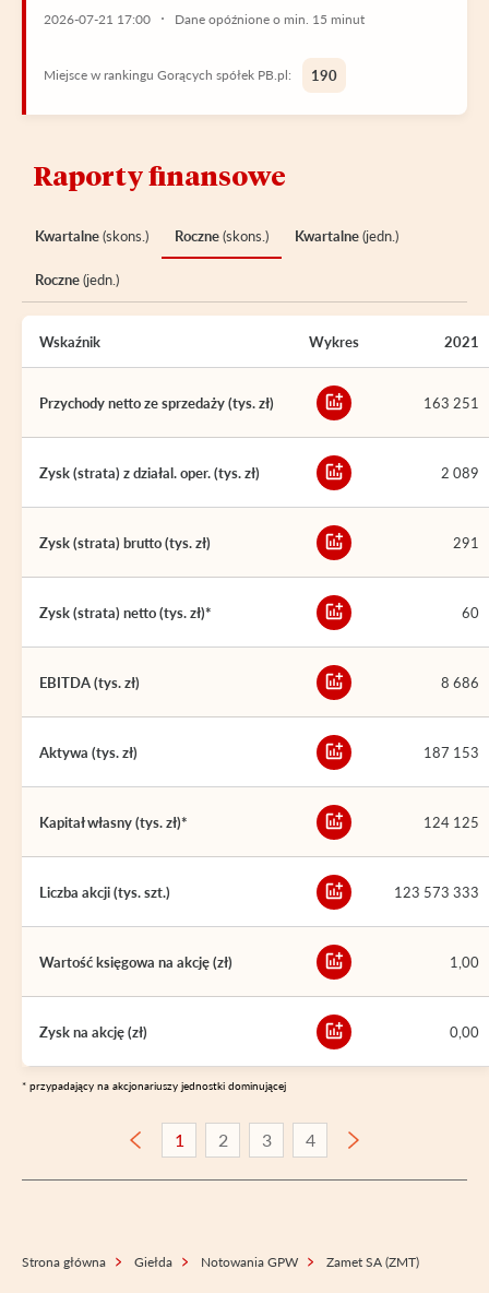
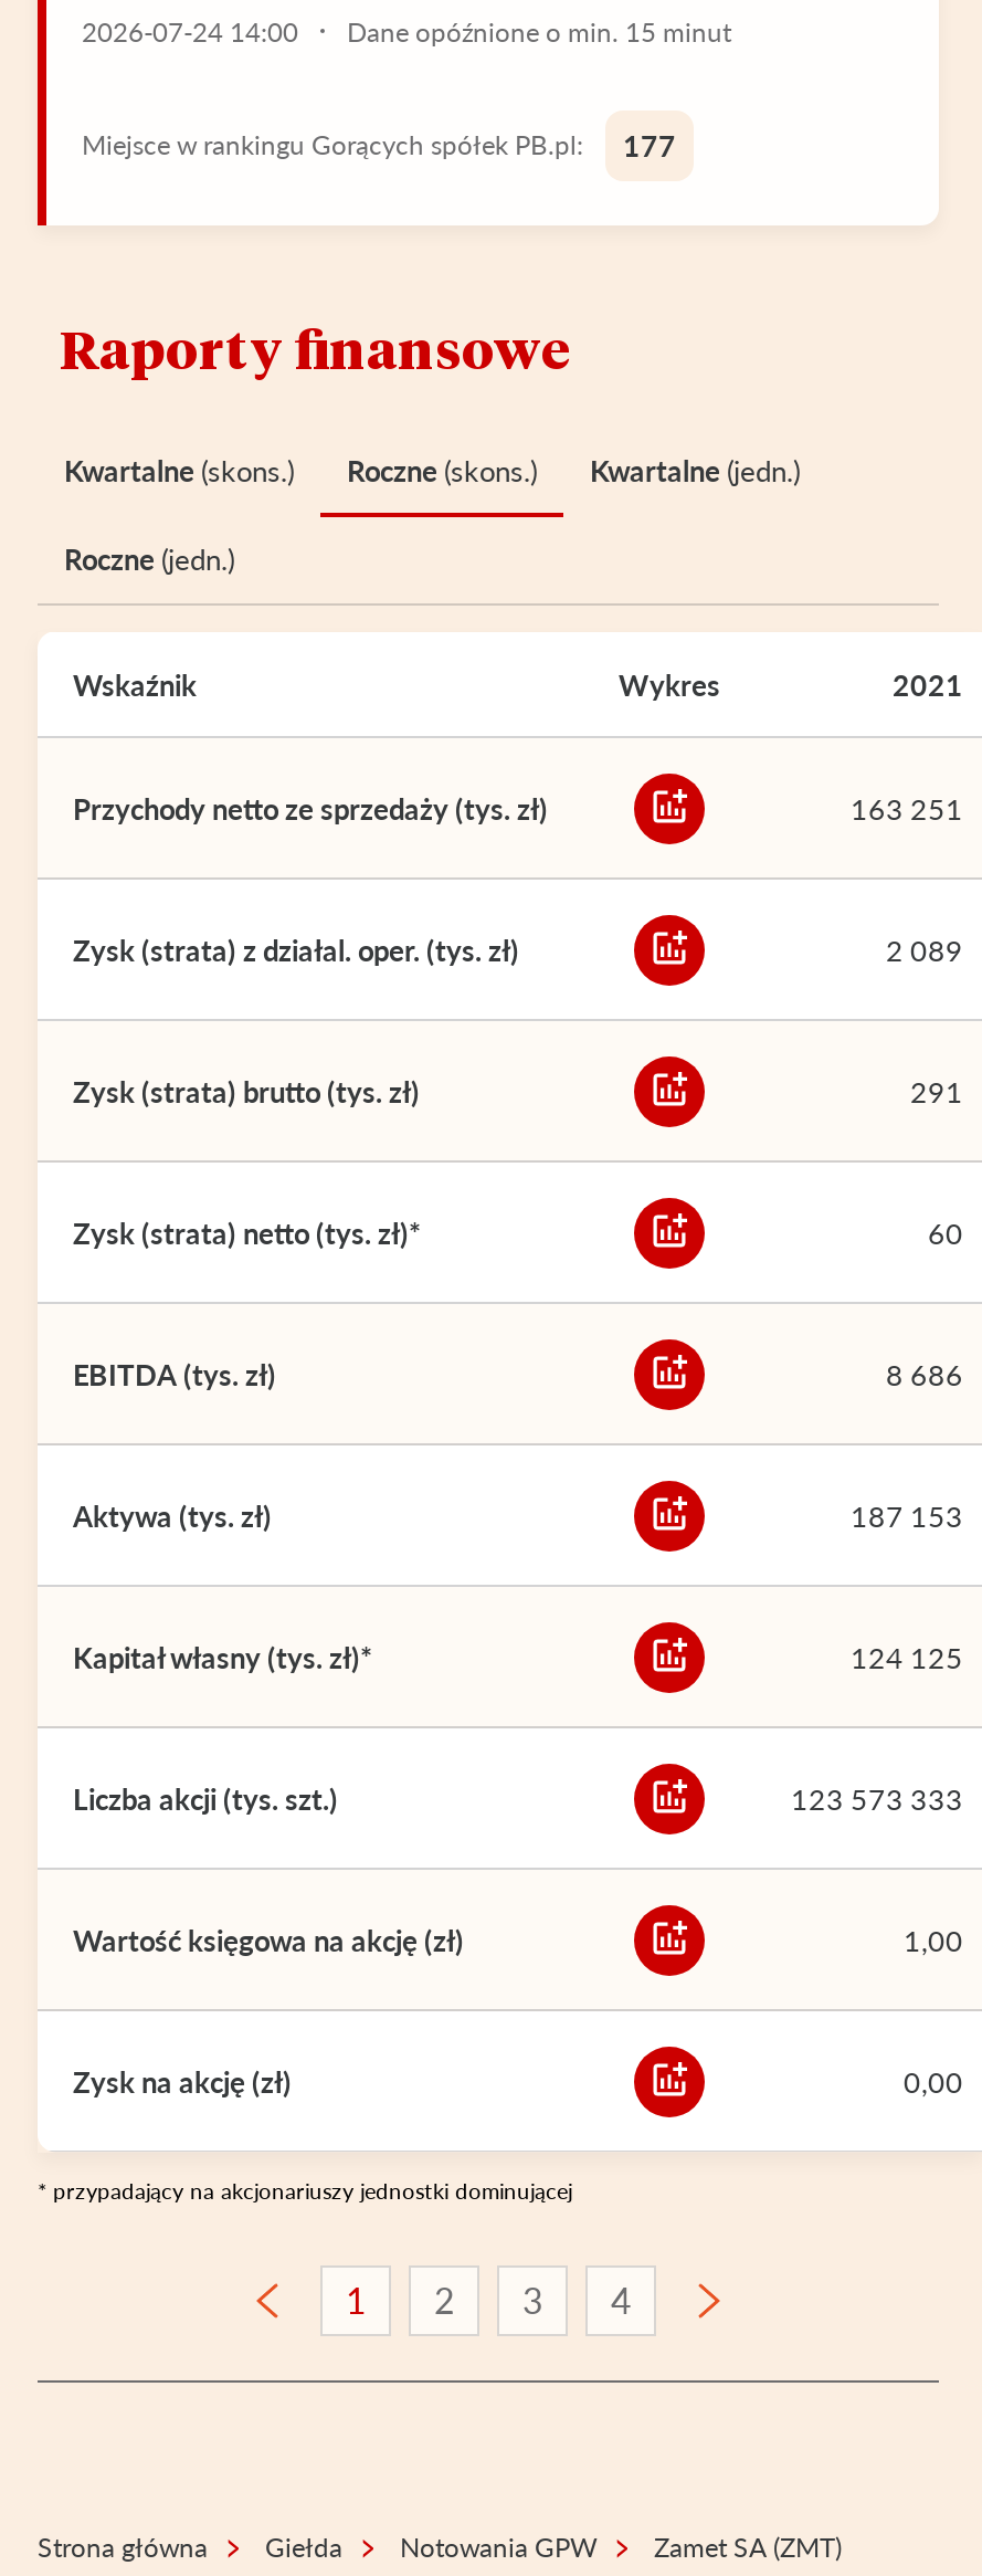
[44,10,365,27] 2026-07-21 17:00 Dane opóźnione o min. 15 minut -> [82,15,731,48] 2026-07-24 14:00 Dane opóźnione o min. 15 minut
[44,66,337,84] Miejsce w rankingu Gorących spółek PB.pl: 190 -> [82,127,676,163] Miejsce w rankingu Gorących spółek PB.pl: 177

